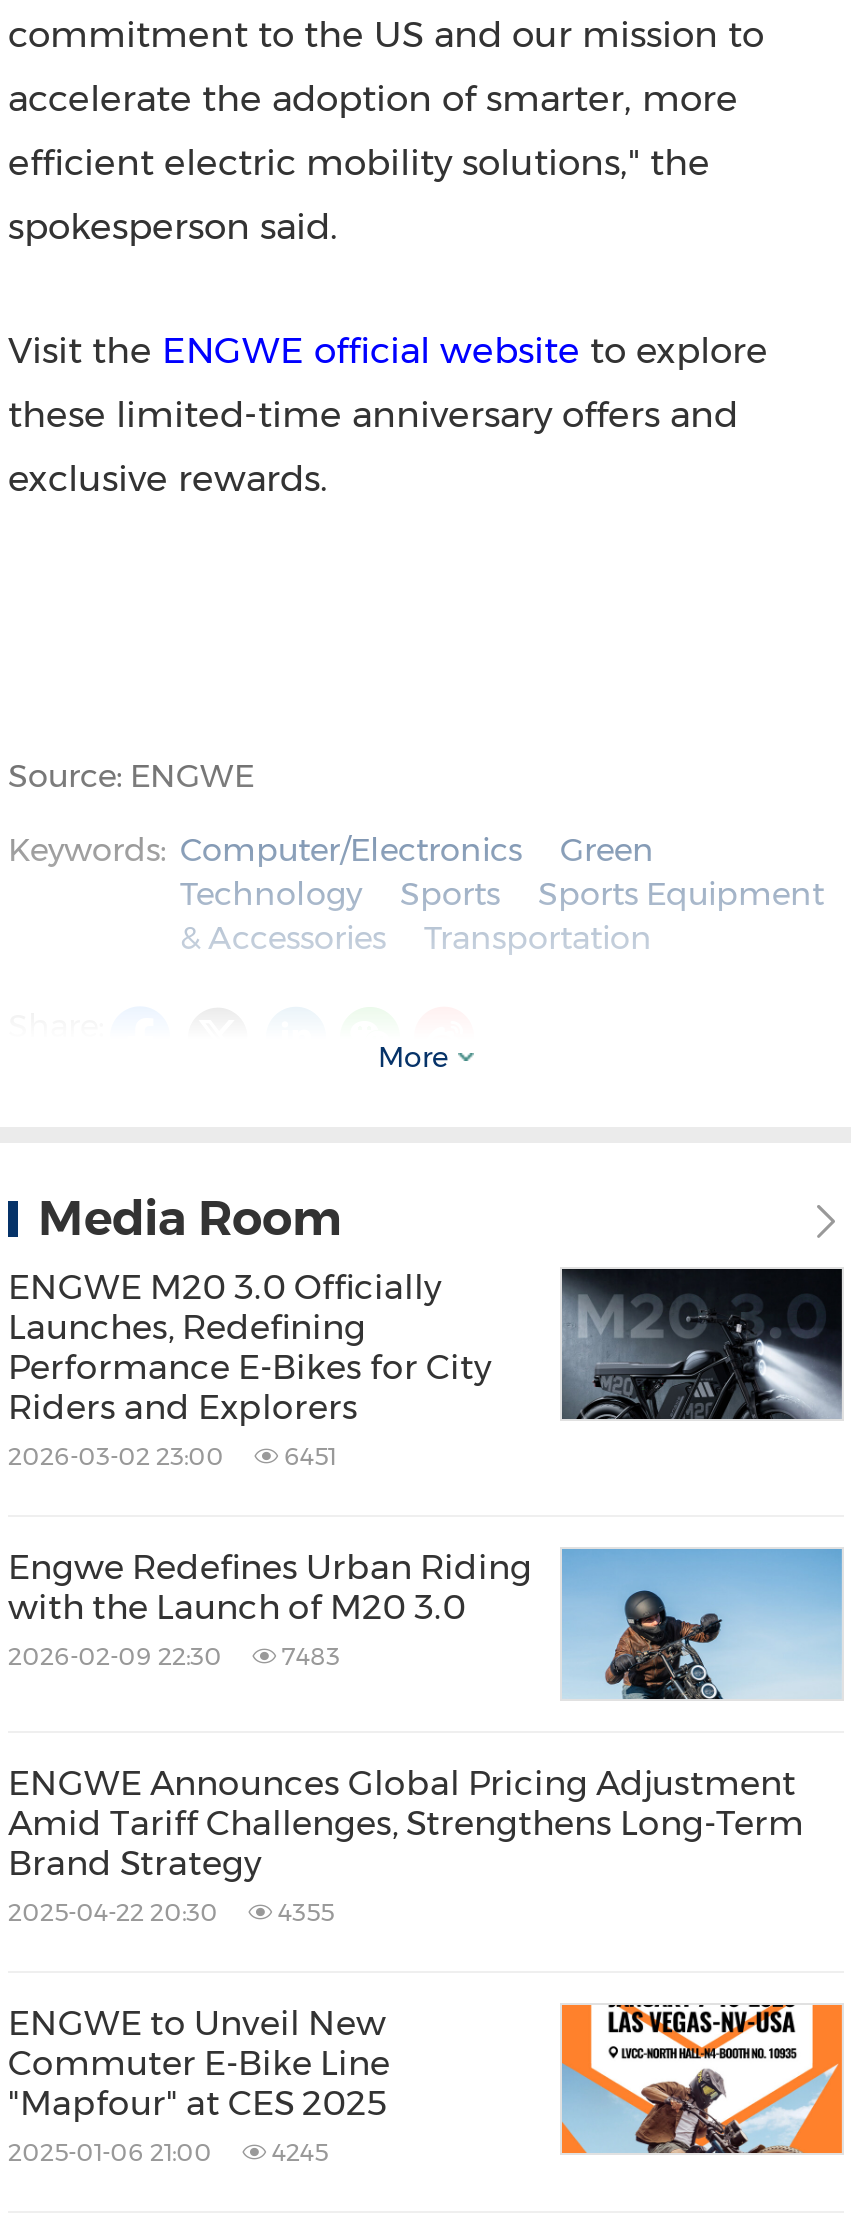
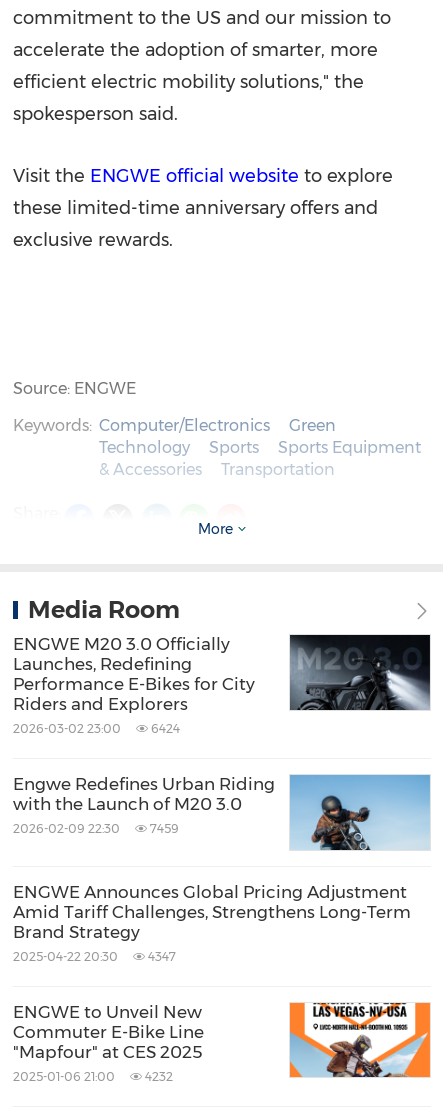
[8,1441,336,1471] 2026-03-02 23:00 6451 -> [13,721,180,736] 2026-03-02 23:00 6424
[8,1641,340,1671] 2026-02-09 22:30 7483 -> [13,821,179,836] 2026-02-09 22:30 7459
[8,1896,334,1926] 2025-04-22 20:30 4355 -> [13,949,176,964] 2025-04-22 20:30 4347
[8,2136,328,2166] 2025-01-06 21:00 4245 -> [13,1069,173,1084] 2025-01-06 21:00 4232

